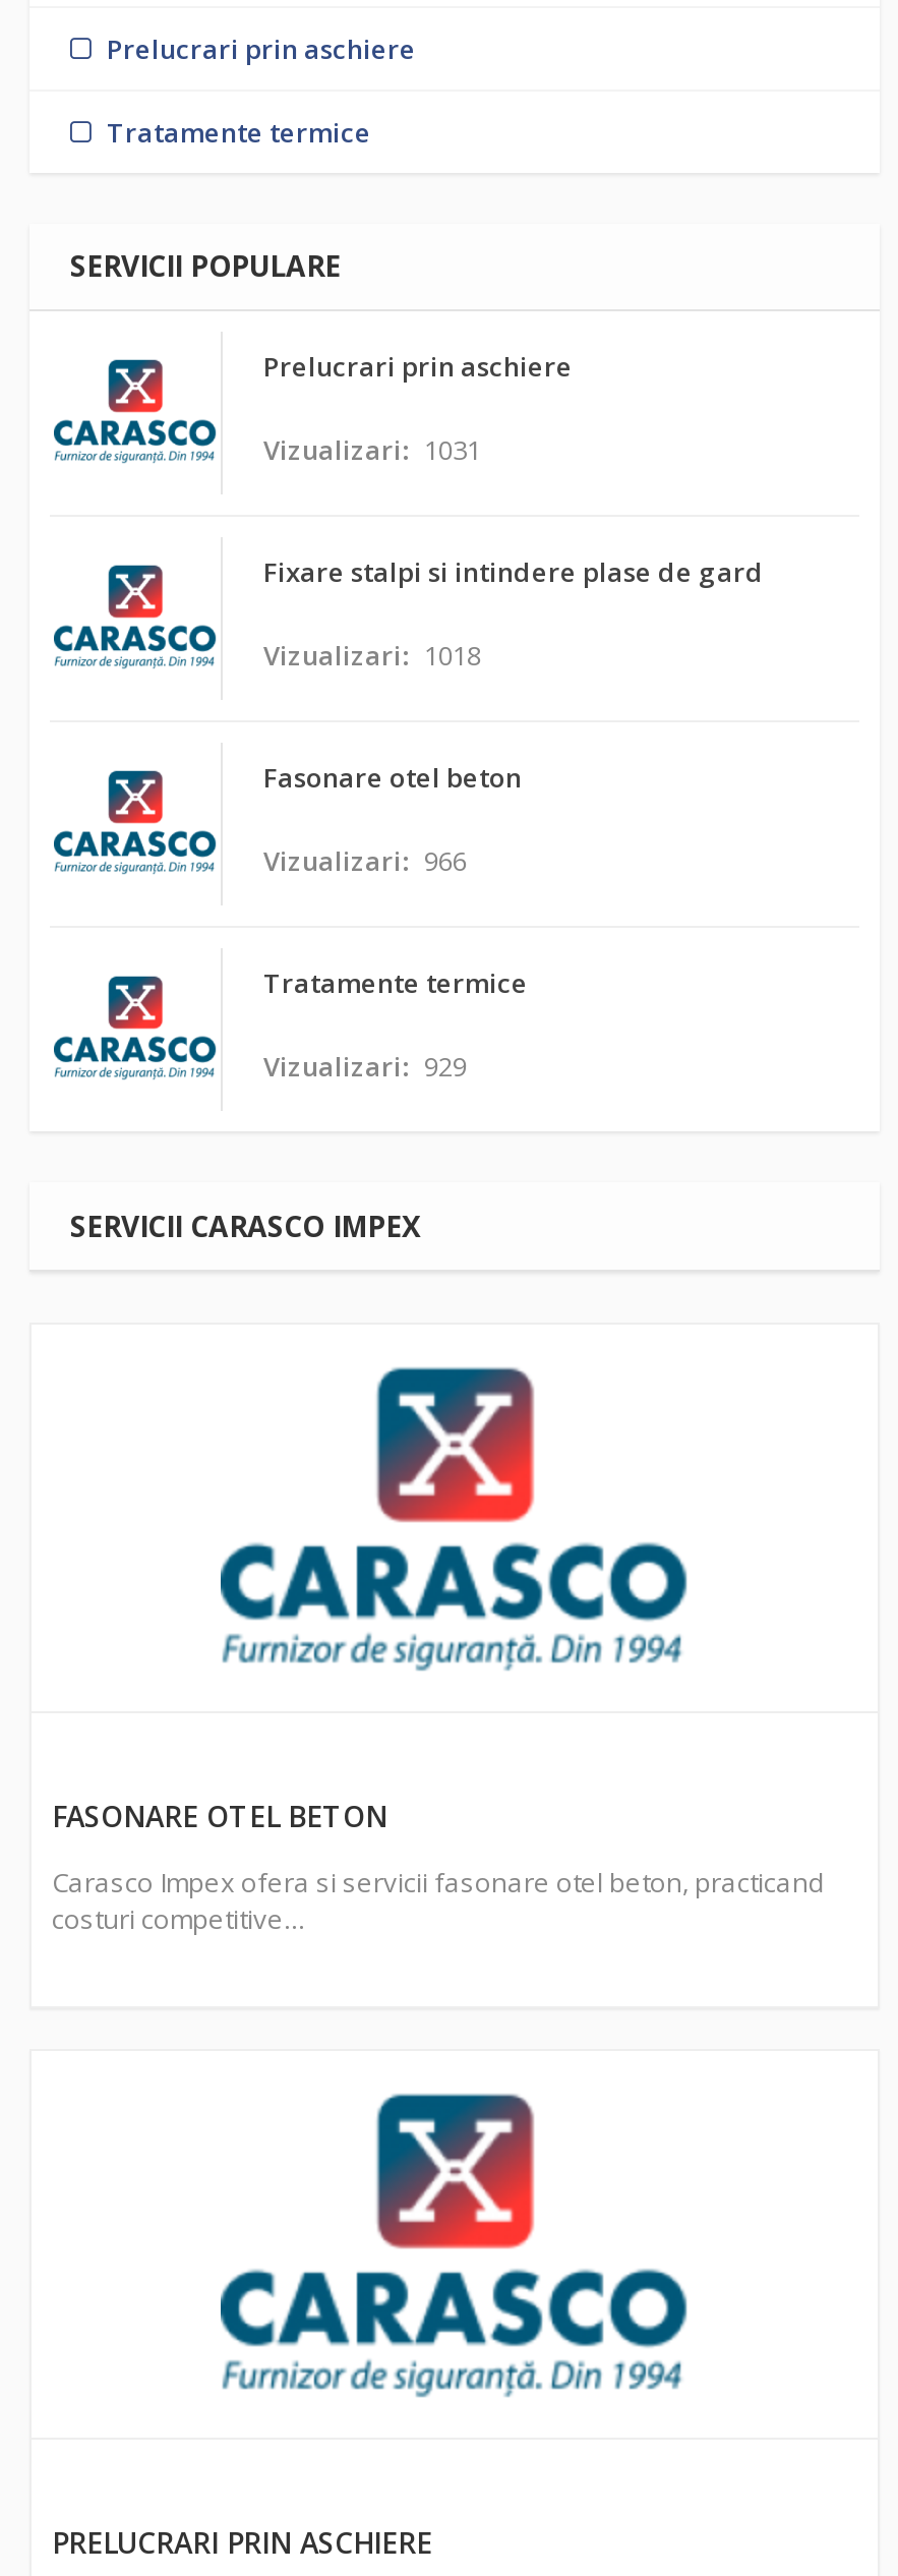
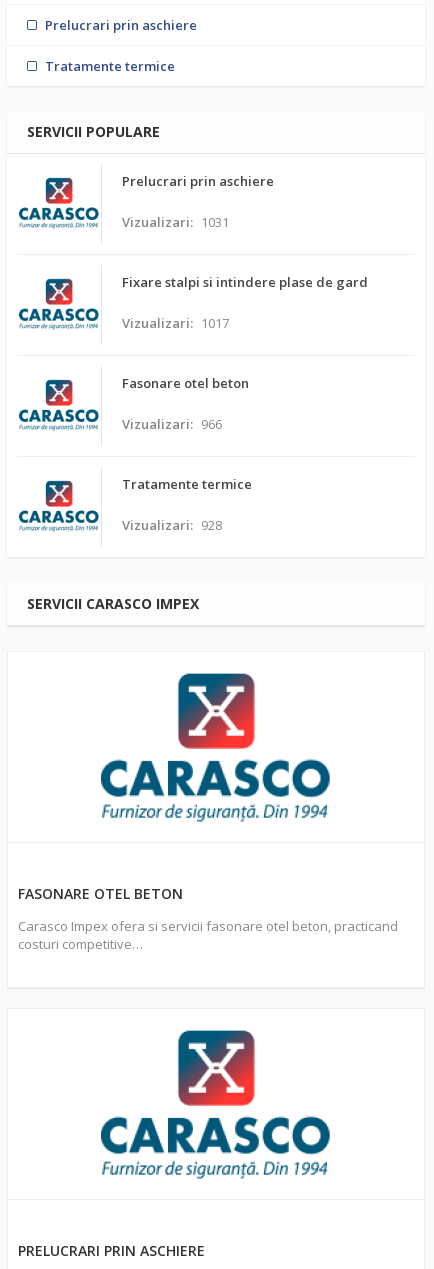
[263,636,481,672] Vizualizari: 1018 -> [122,313,229,331] Vizualizari: 1017
[263,1047,467,1084] Vizualizari: 929 -> [122,515,222,533] Vizualizari: 928

